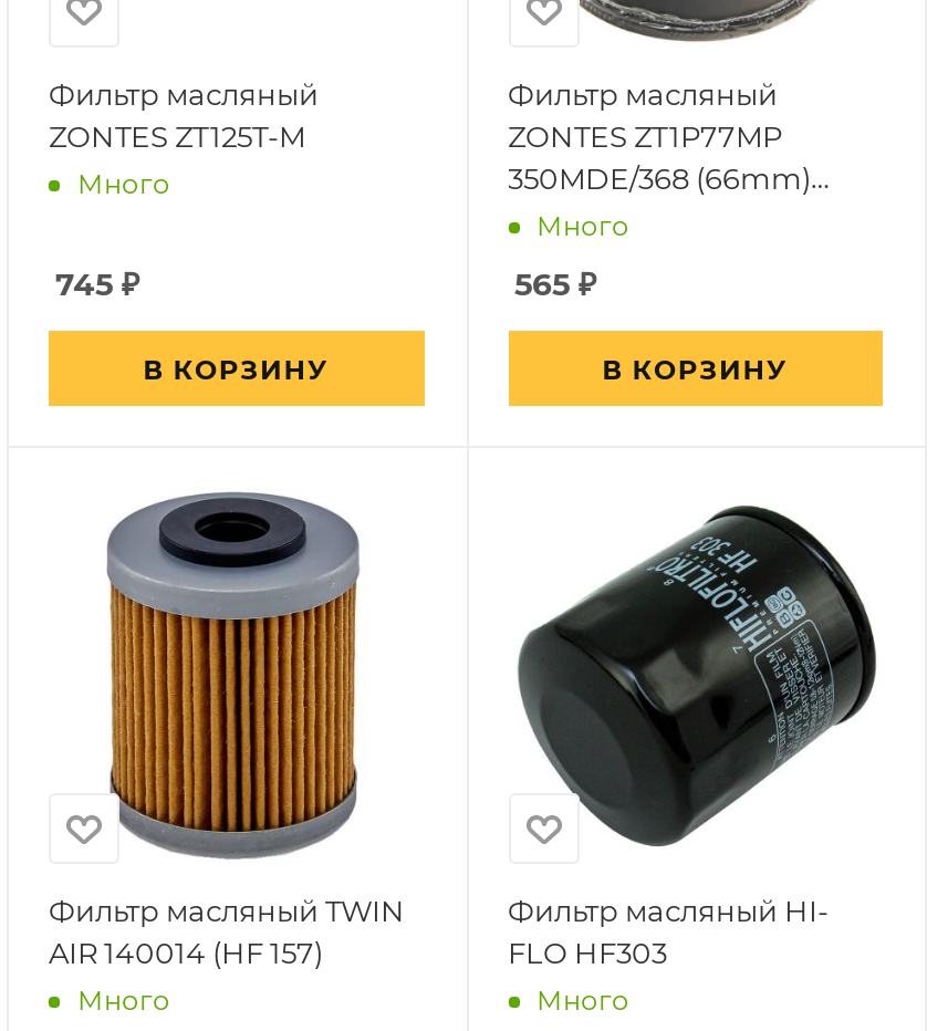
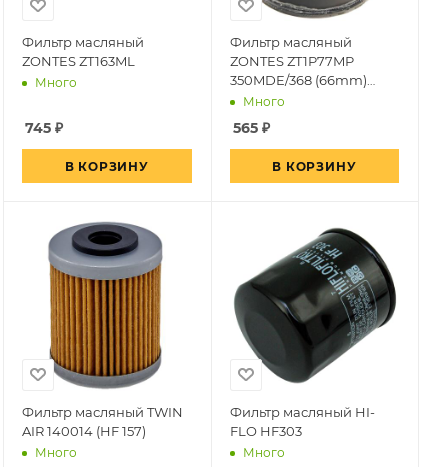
[49,117,305,153] ZONTES ZT125T-M -> [22,53,135,69] ZONTES ZT163ML

